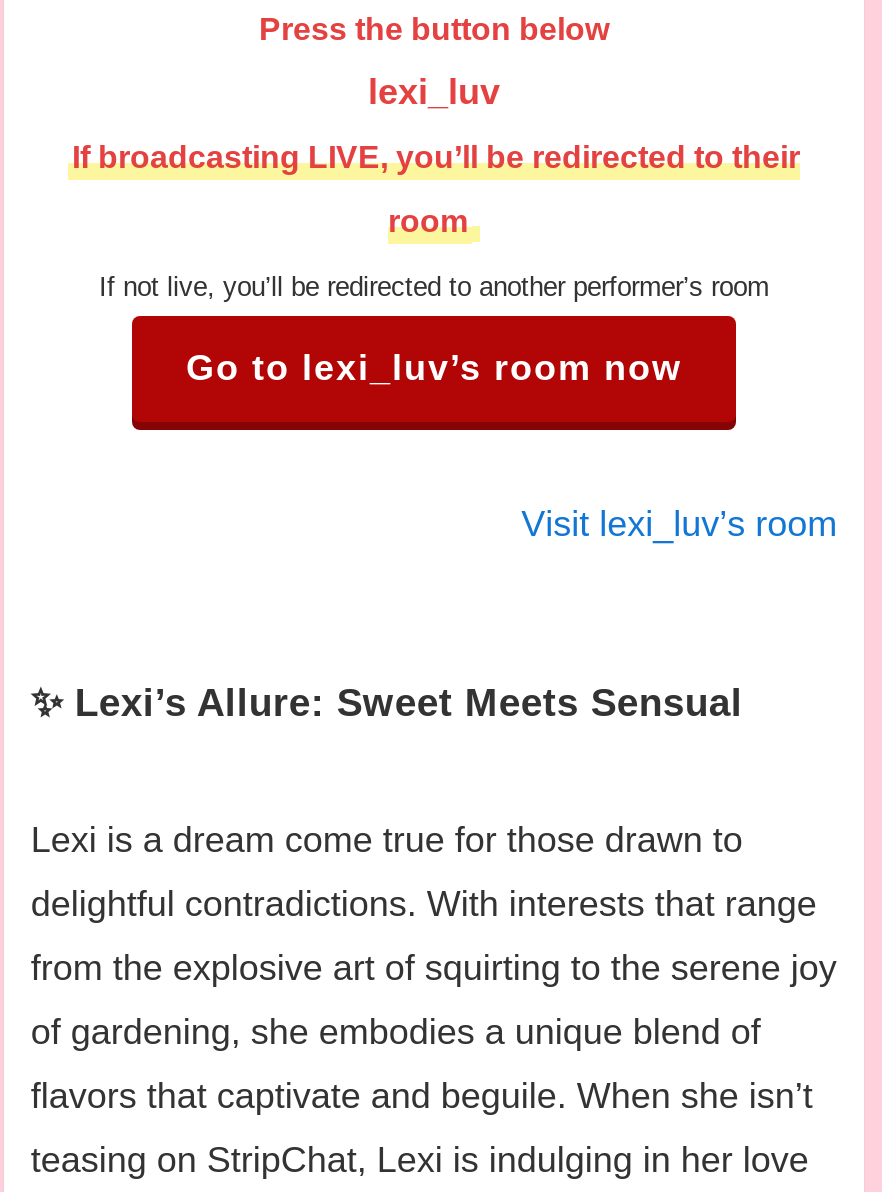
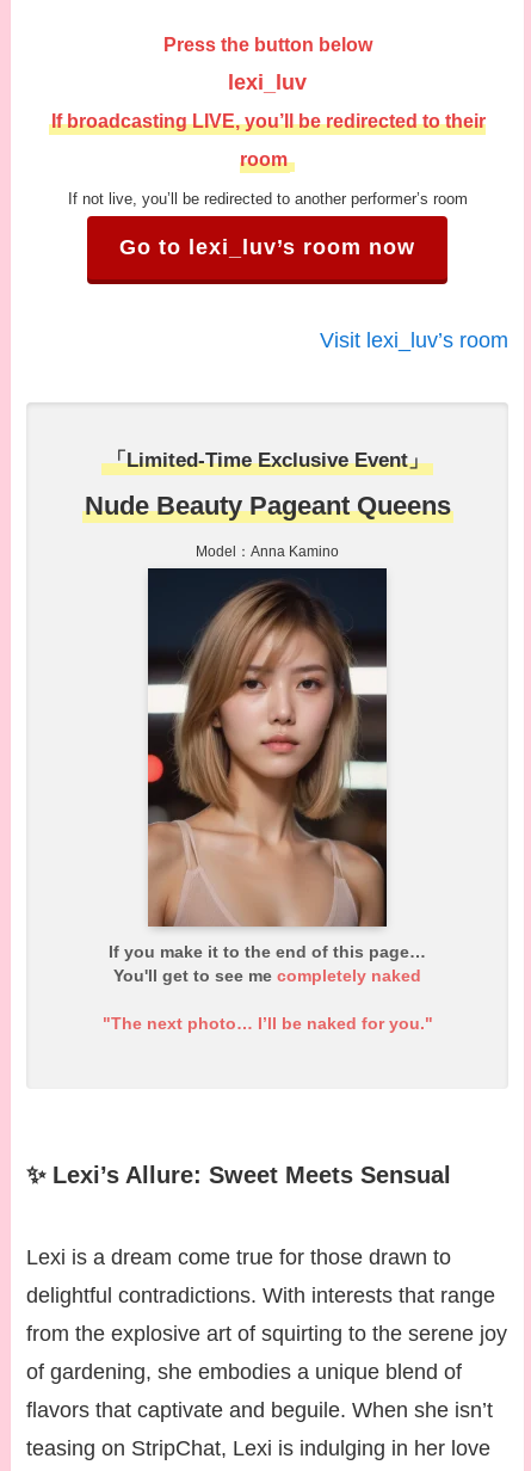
none -> [84,449,450,560] 「Limited-Time Exclusive Event」 | Nude Beauty Pageant Queens | Model：Anna Kamino
none -> [102,567,433,1033] [image] | If you make it to the end of this page… | You'll get to see me completely naked | "The next photo… I’ll be naked for you."

